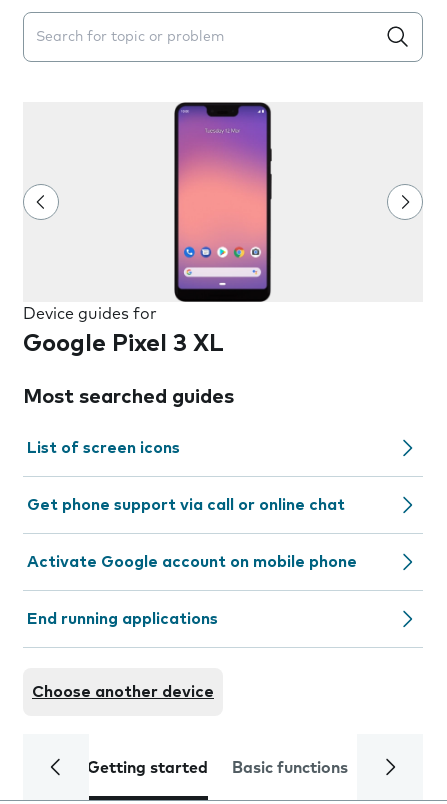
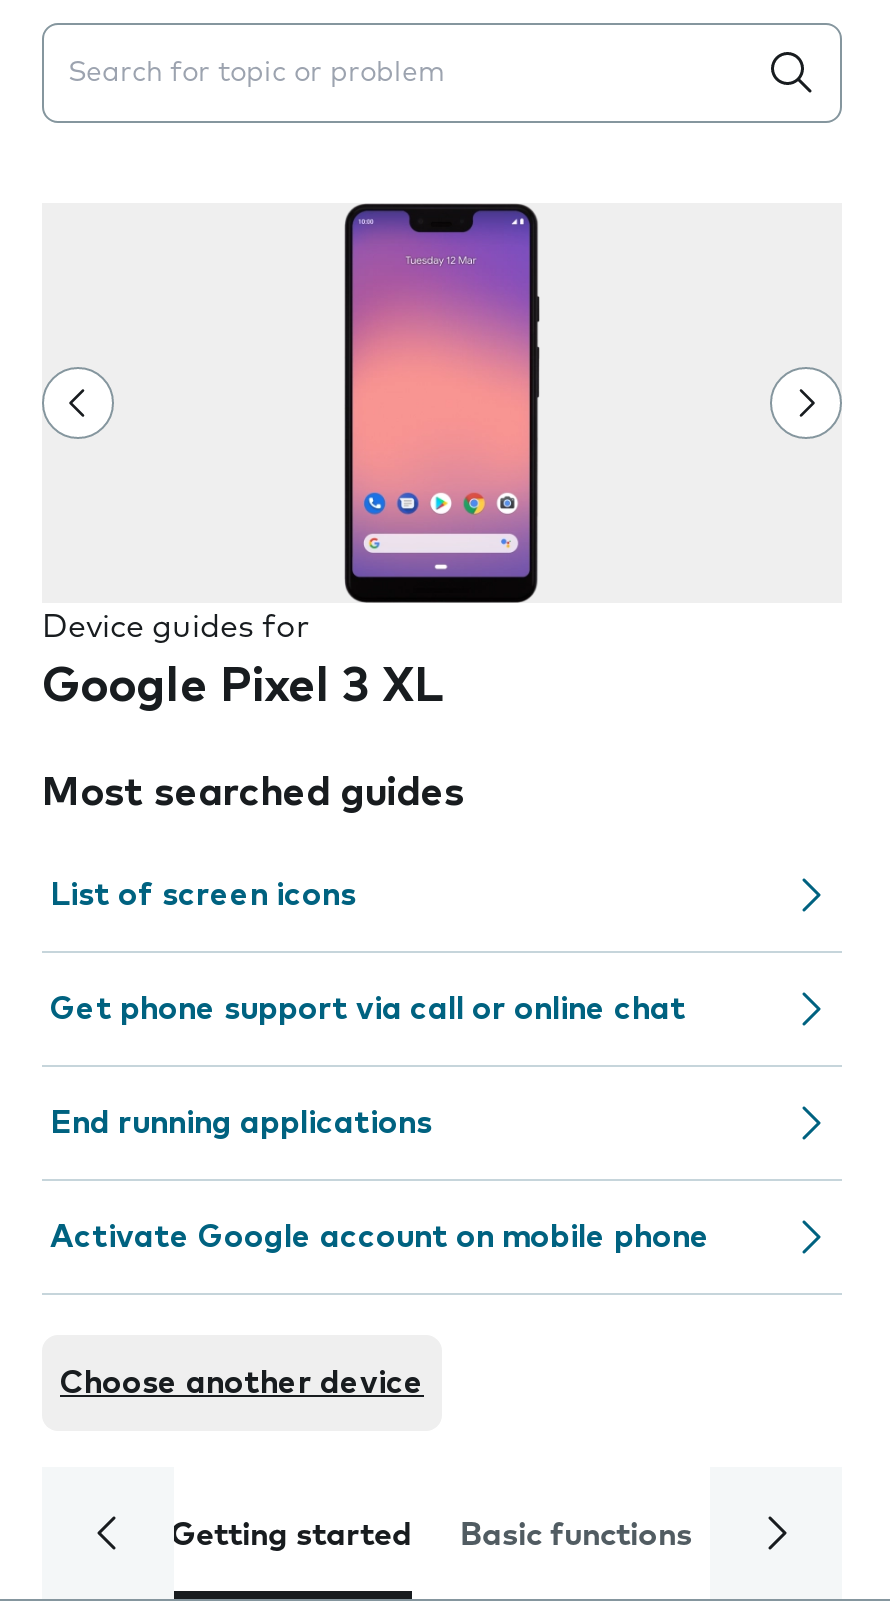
moved [27,554,357,570] -> [50,1221,710,1253]: Activate Google account on mobile phone
moved [27,611,218,627] -> [50,1107,432,1139]: End running applications

